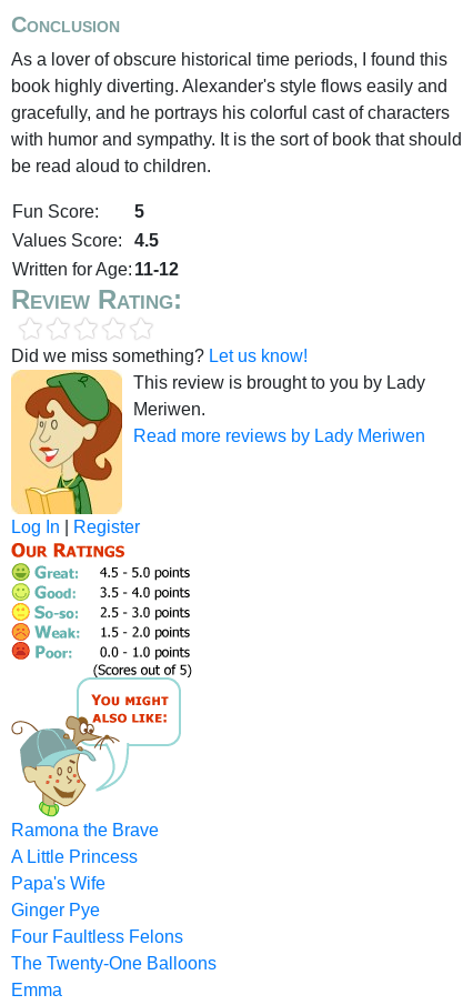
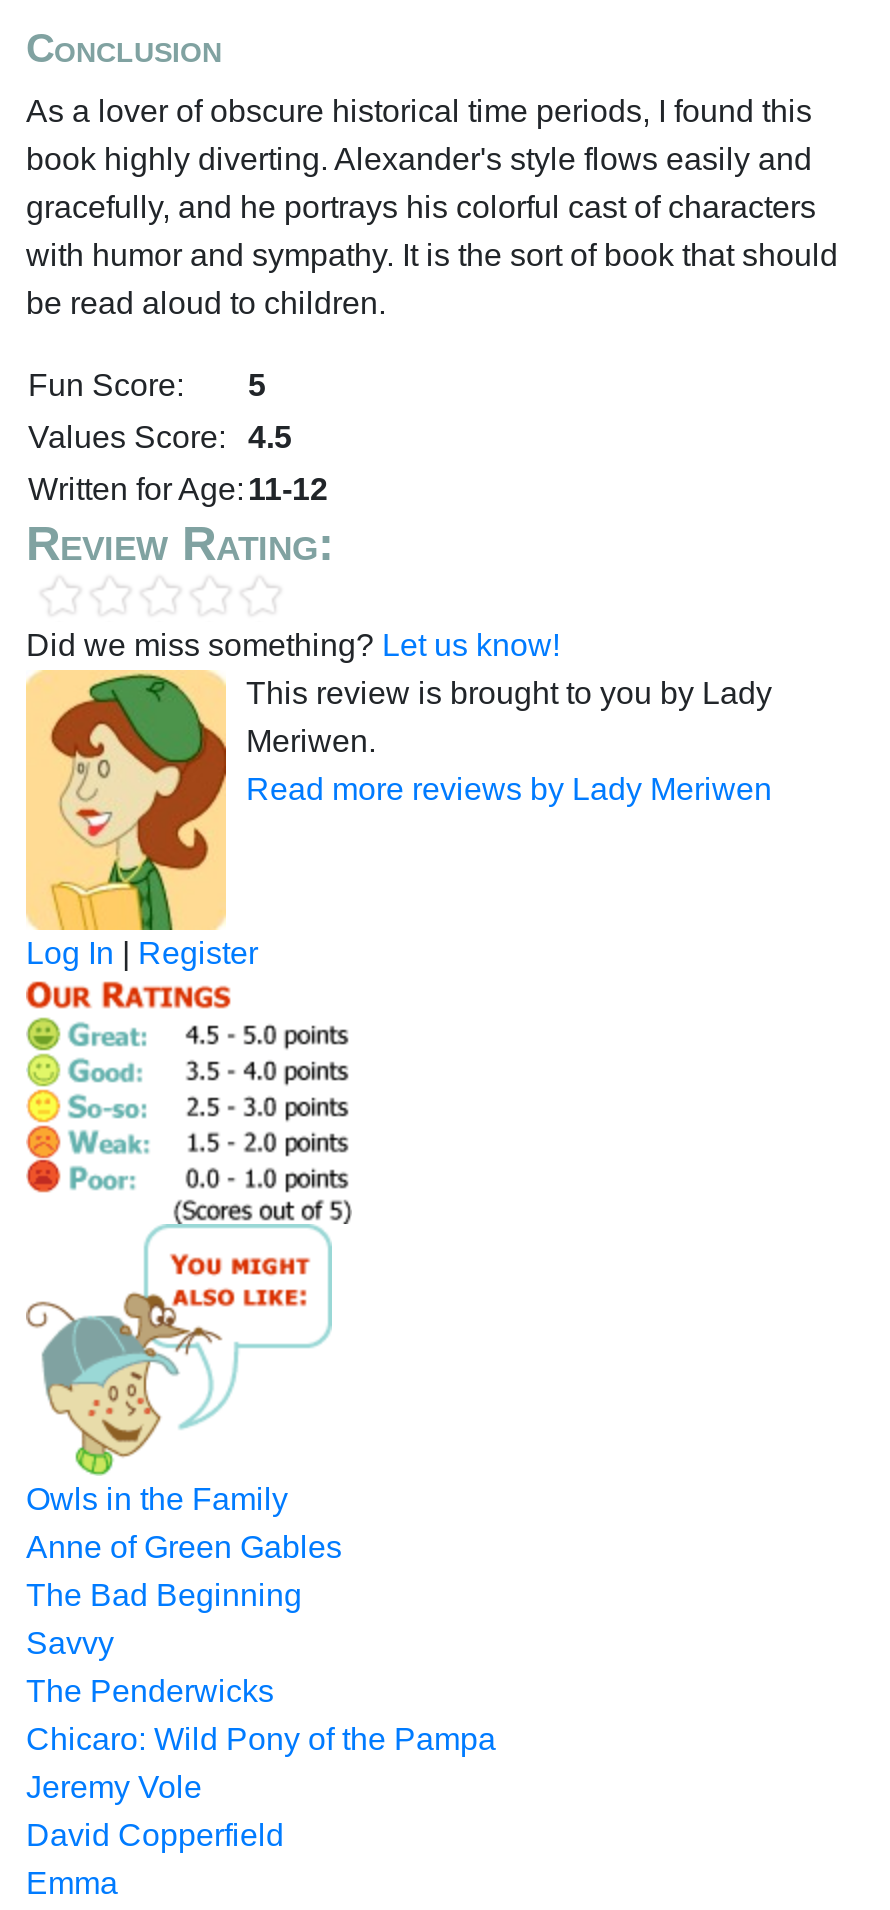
[11,821,217,973] Ramona the Brave | A Little Princess | Papa's Wife | Ginger Pye | Four Faultless Felons | The Twenty-One Balloons -> [26,1482,496,1852] Owls in the Family | Anne of Green Gables | The Bad Beginning | Savvy | The Penderwicks | Chicaro: Wild Pony of the Pampa | Jeremy Vole | David Copperfield

